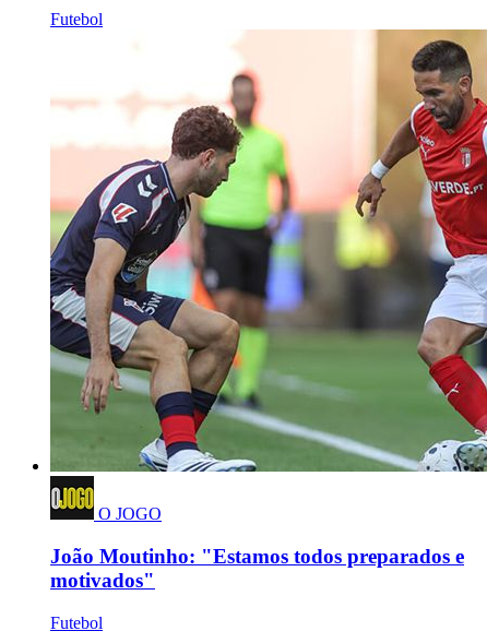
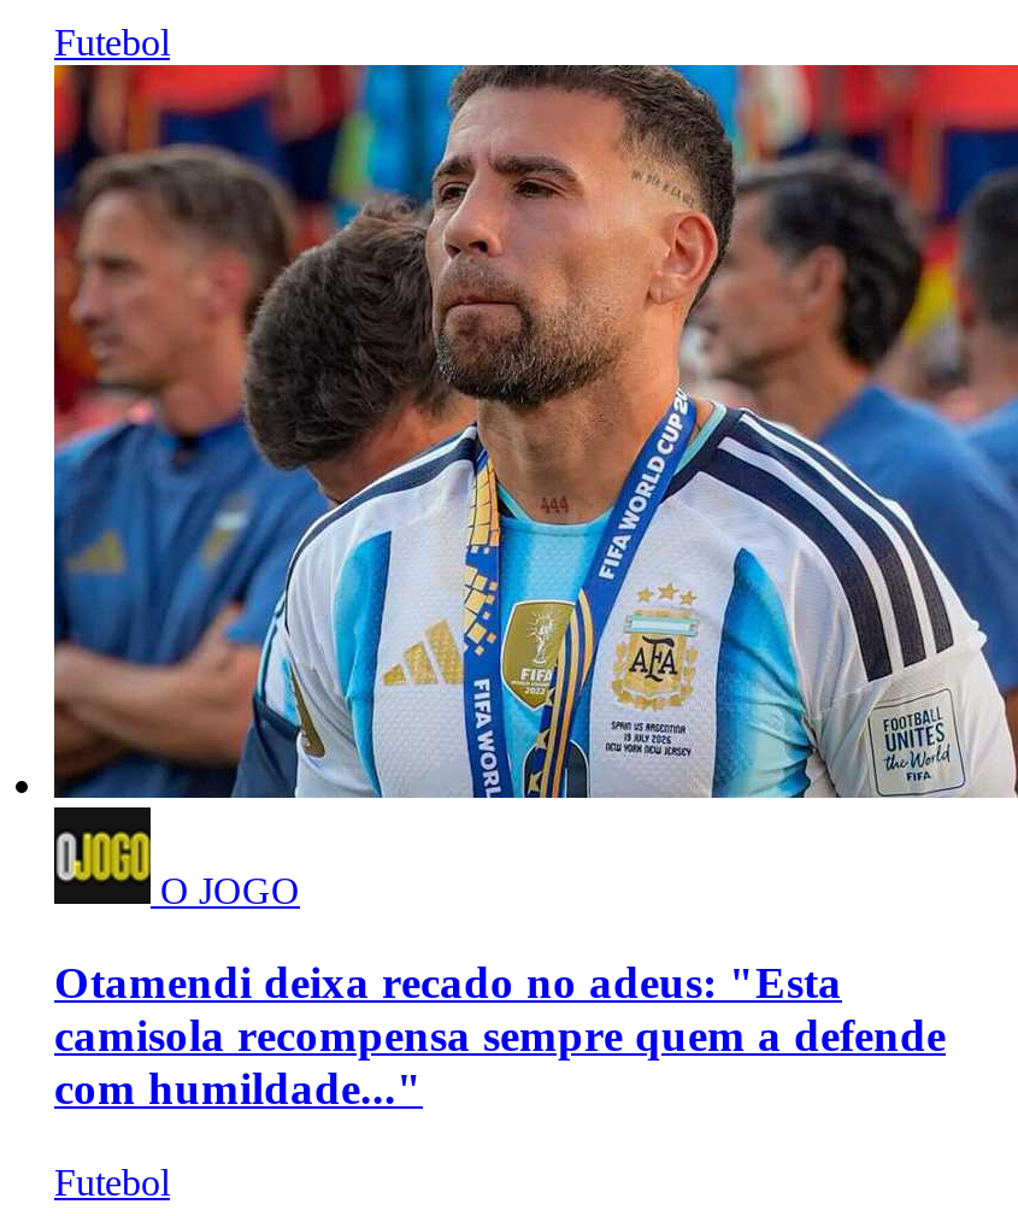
[49,29,484,472] [image] -> [52,61,1011,809] [image]
moved [98,504,162,523] -> [160,869,300,910]: O JOGO
[50,545,464,591] João Moutinho: "Estamos todos preparados e | motivados" -> [54,958,946,1114] Otamendi deixa recado no adeus: "Esta | camisola recompensa sempre quem a defende | com humildade..."

